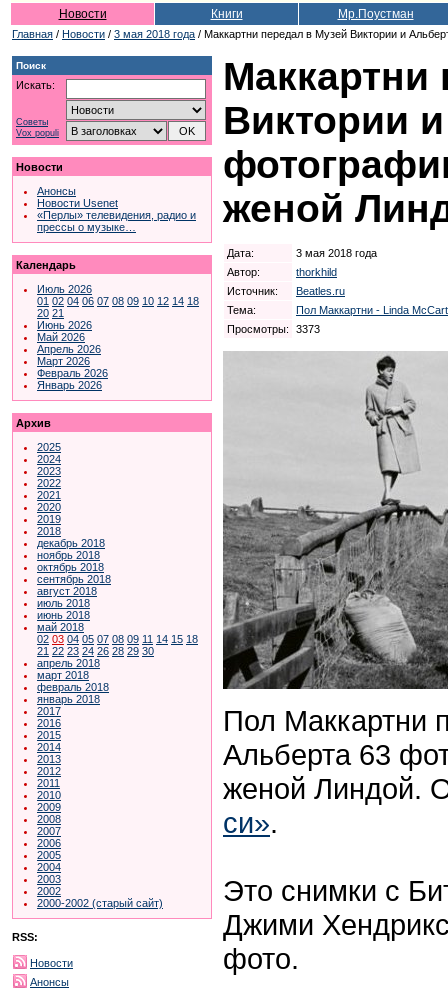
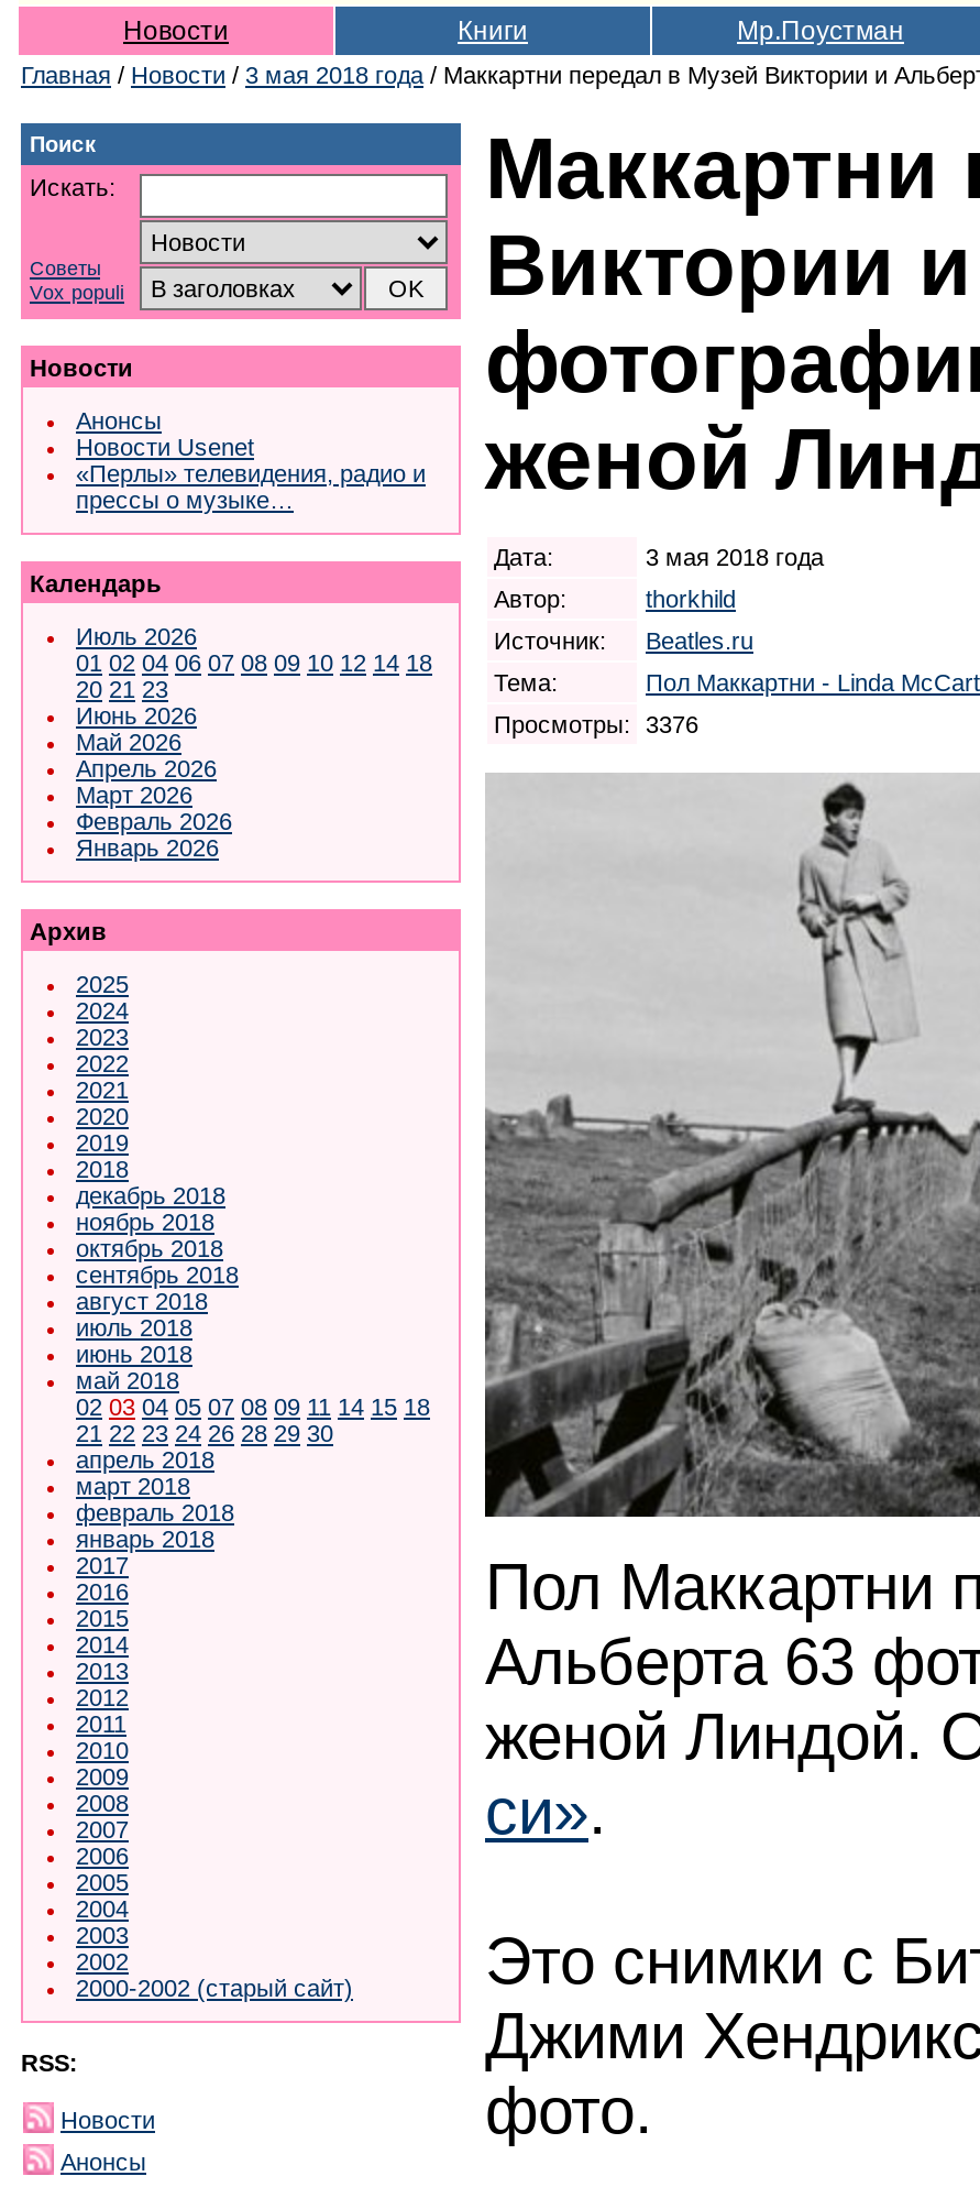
[37,307,64,319] 20 21 -> [76,676,168,702] 20 21 23
[227,323,320,335] Просмотры: 3373 -> [494,710,698,737] Просмотры: 3376

